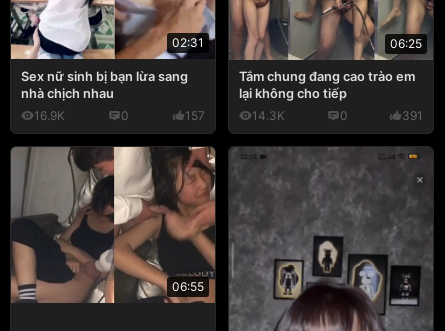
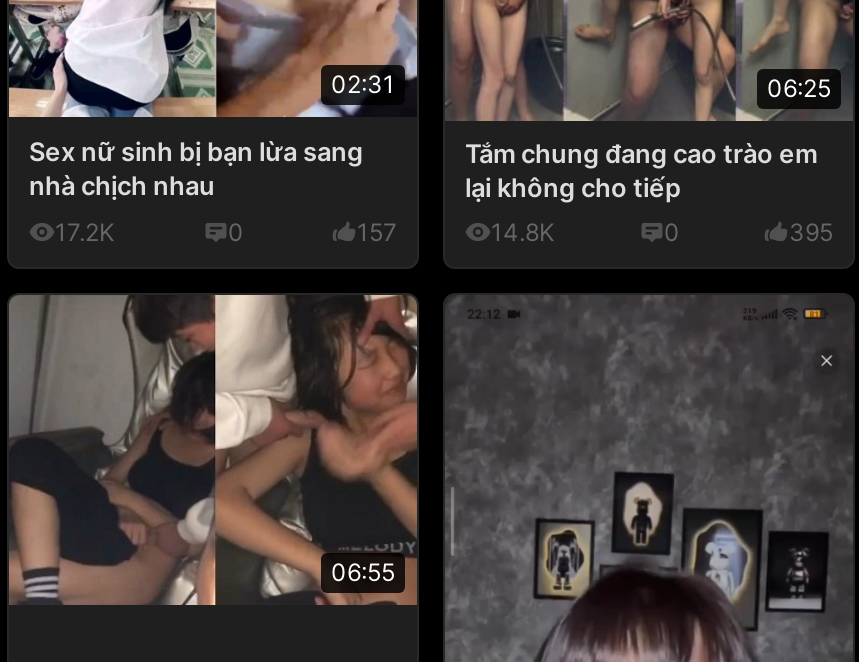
[34,108,65,123] 16.9K -> [55,217,115,247] 17.2K
[252,108,285,123] 14.3K -> [491,217,555,247] 14.8K
[402,108,423,123] 391 -> [789,217,833,247] 395

